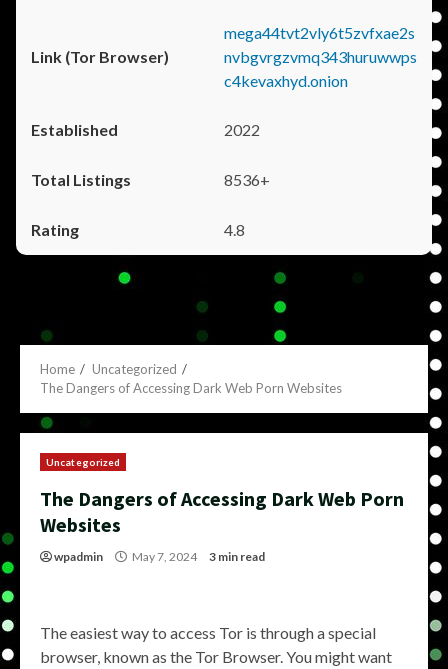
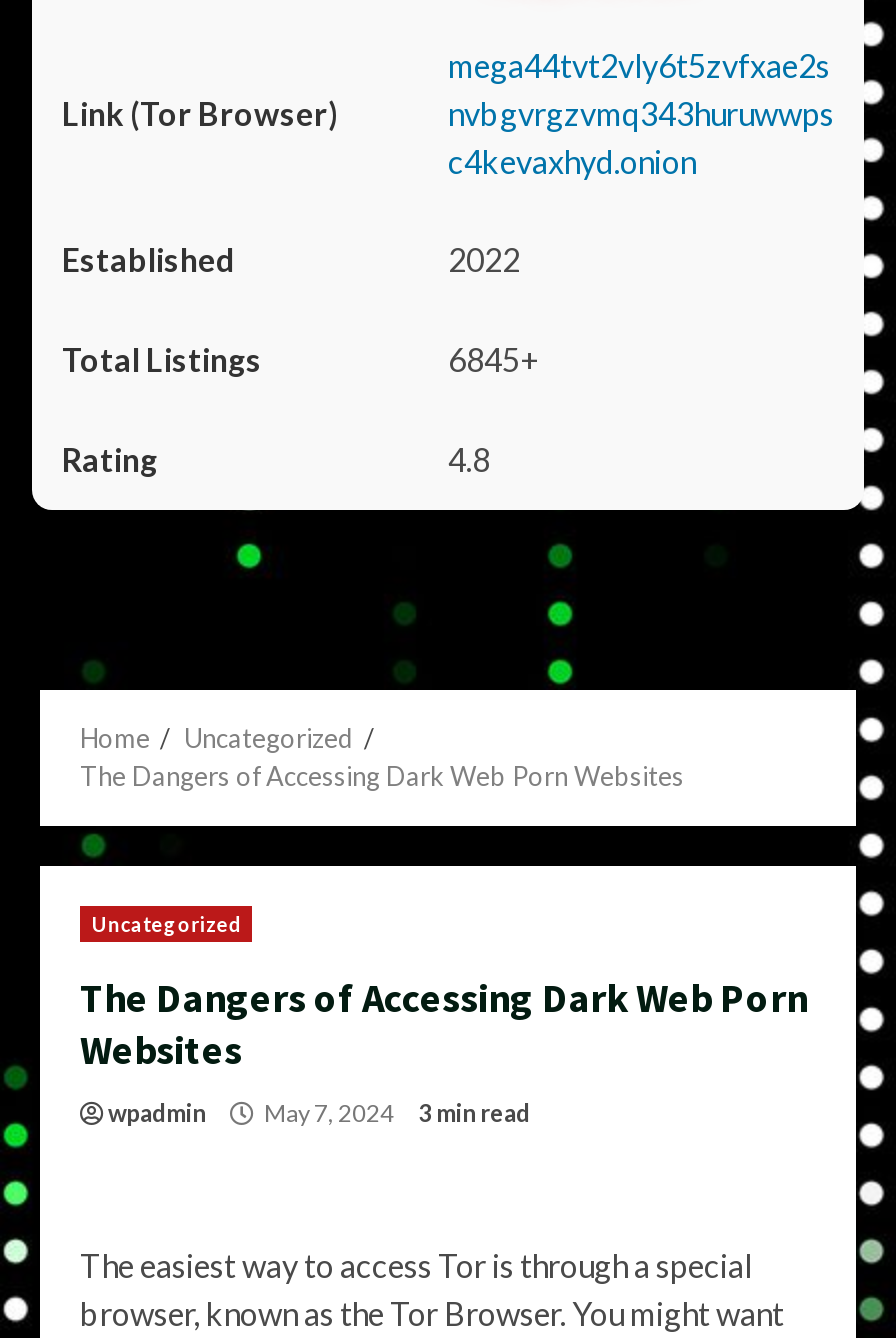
[224,170,270,189] 8536+ -> [448,340,540,378] 6845+

